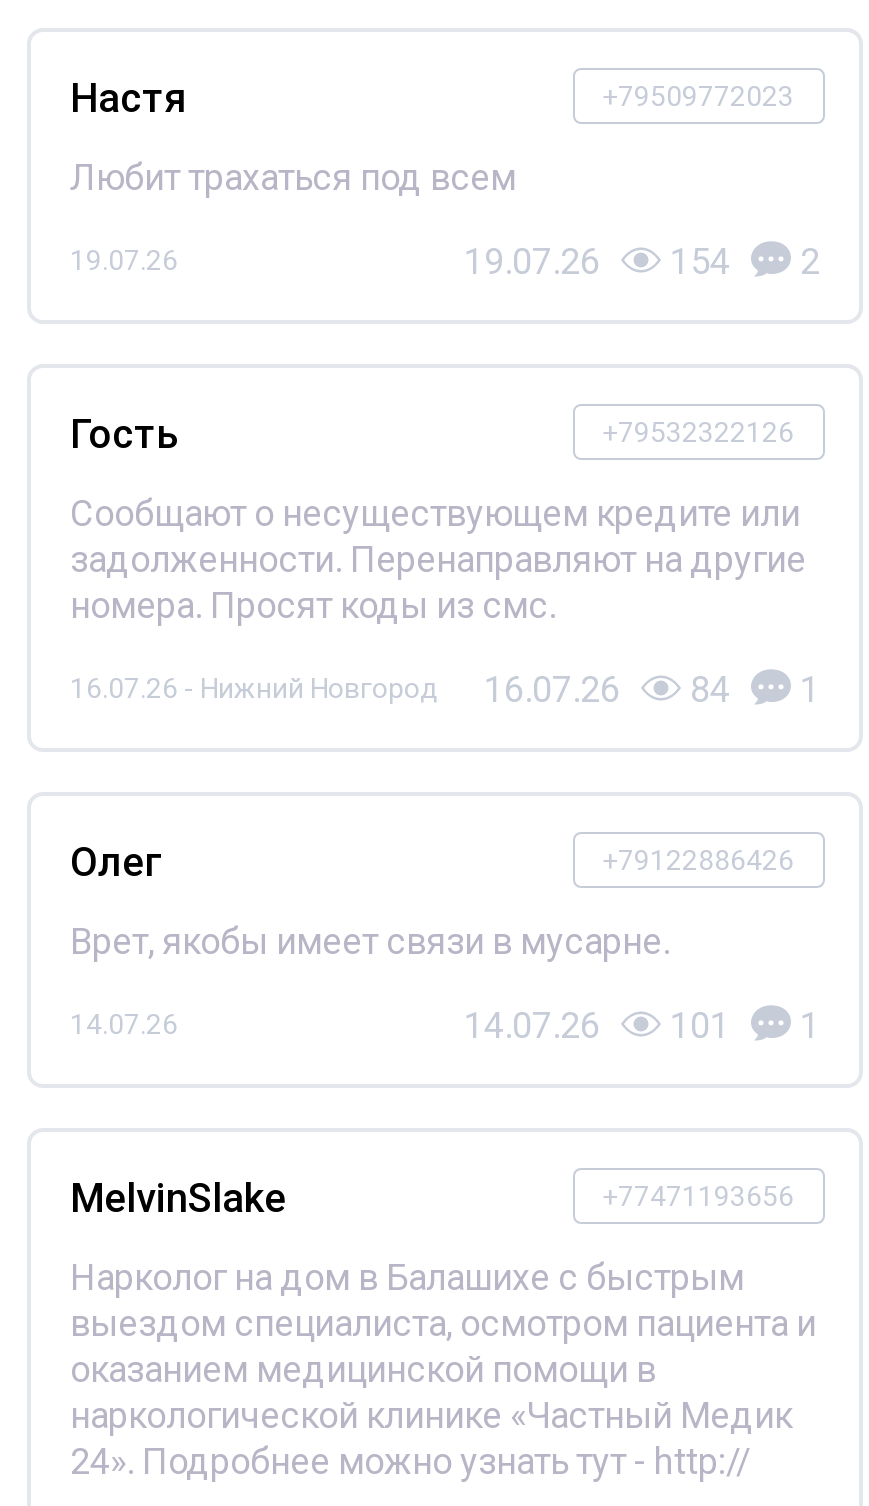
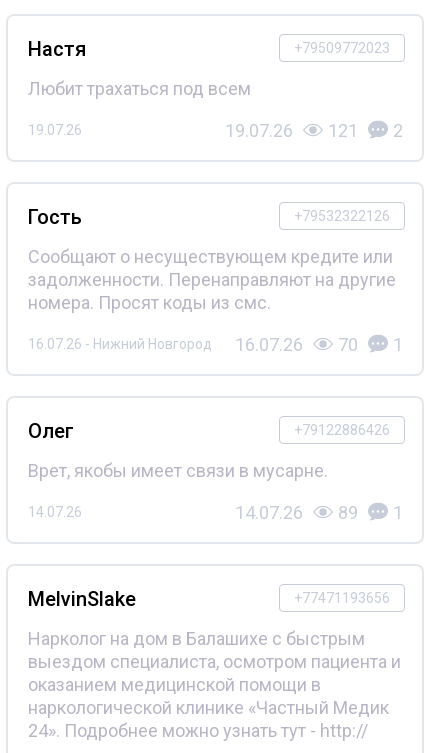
[464,239,820,281] 19.07.26 154 2 -> [224,119,402,140] 19.07.26 121 2
[70,667,820,709] 16.07.26 - Нижний Новгород 16.07.26 84 1 -> [27,333,402,354] 16.07.26 - Нижний Новгород 16.07.26 70 1
[464,1003,820,1045] 14.07.26 101 1 -> [234,501,402,522] 14.07.26 89 1

